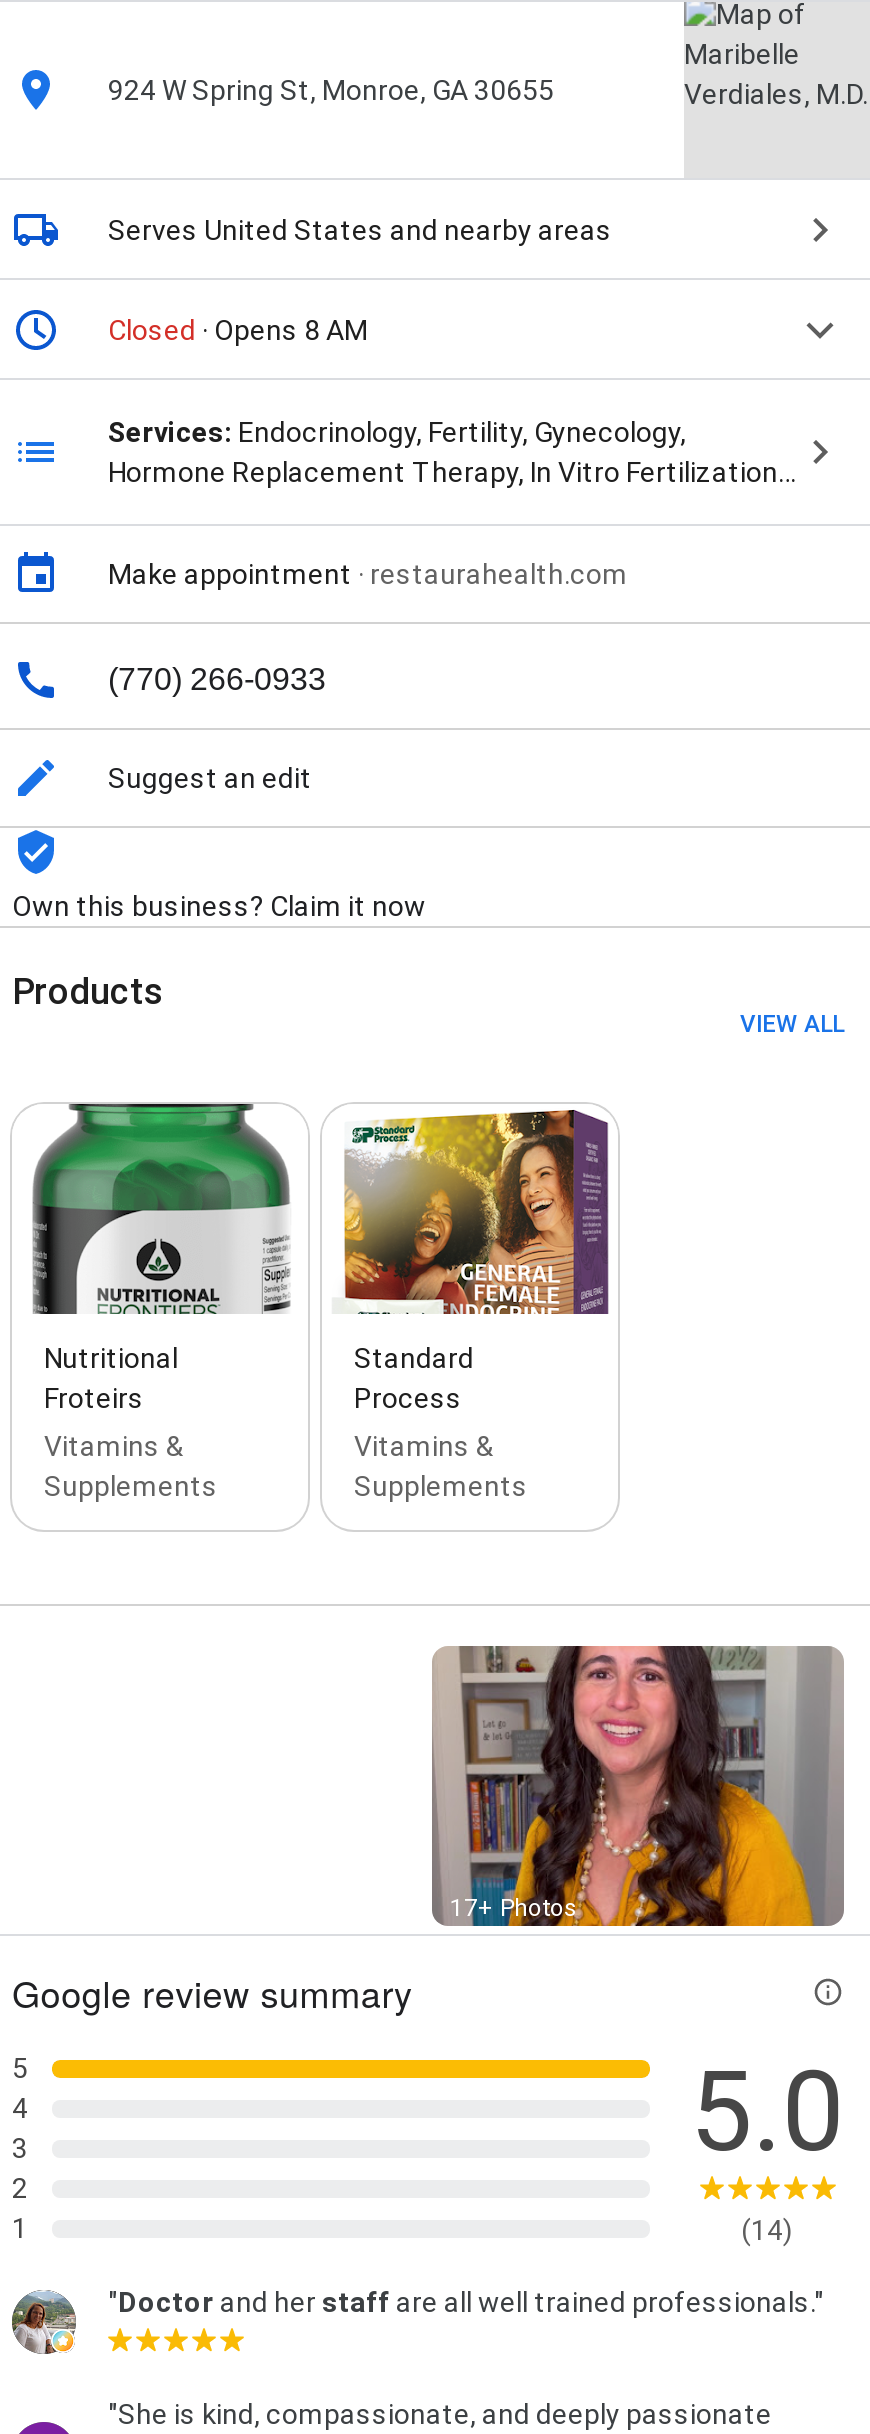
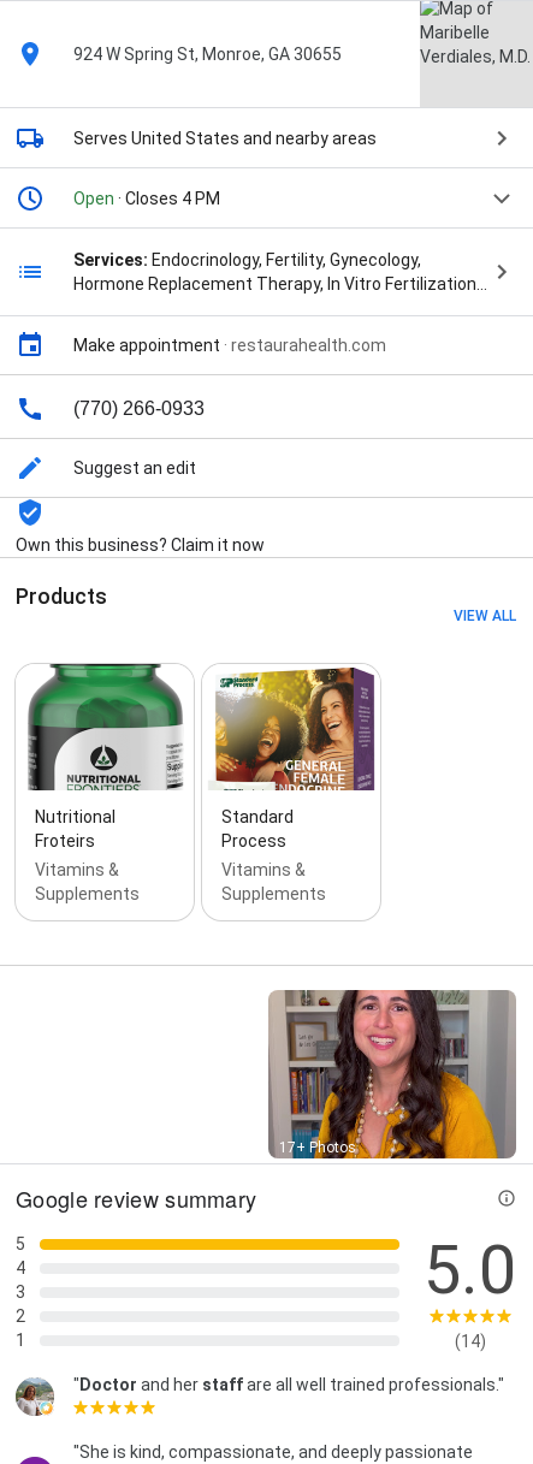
[108,314,368,346] Closed · Opens 8 AM -> [73,189,220,208] Open · Closes 4 PM

